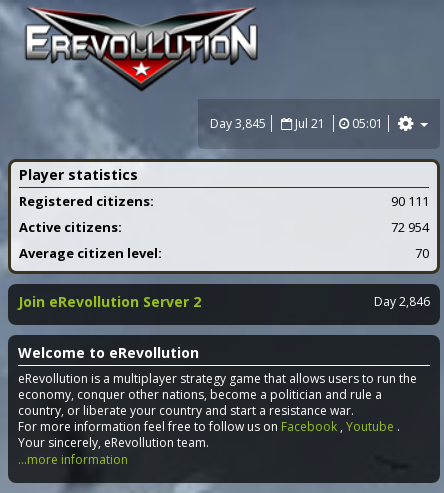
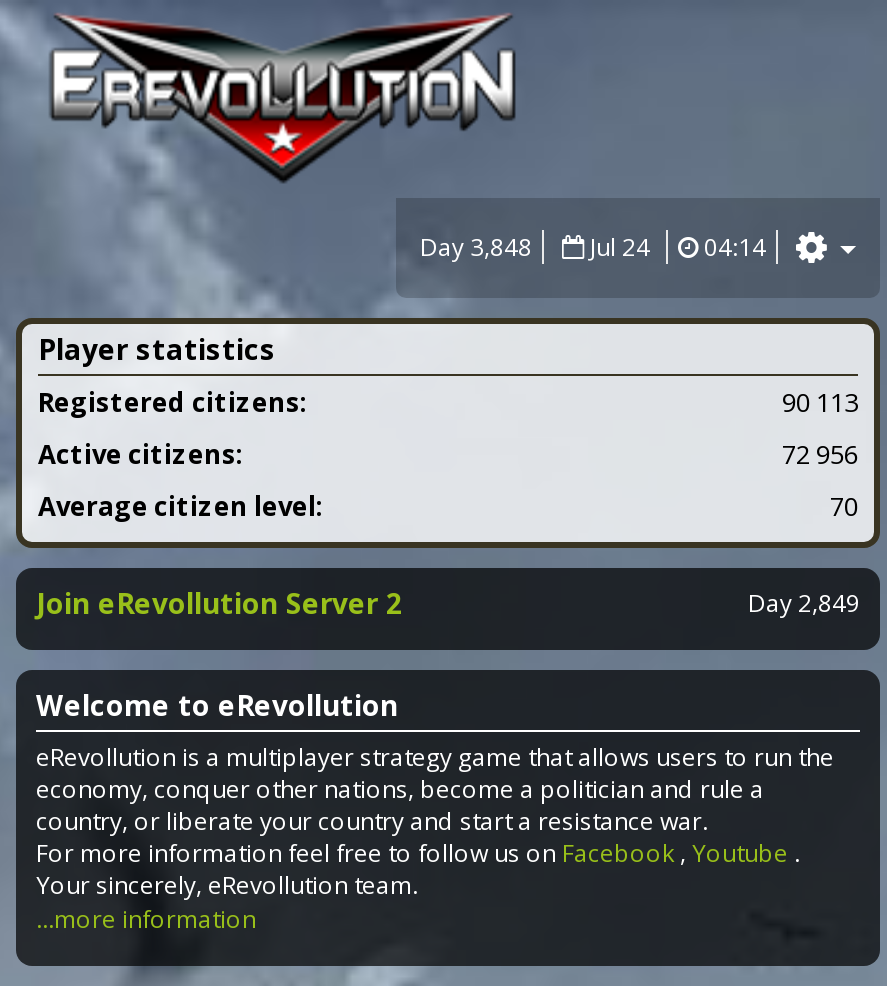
[210,115,266,132] Day 3,845 -> [420,230,532,264] Day 3,848
[292,115,328,132] Jul 21 -> [584,230,656,264] Jul 24
[352,115,383,132] 05:01 -> [704,230,766,264] 04:14
[391,192,429,210] 90 111 -> [782,384,858,420] 90 113
[391,218,429,236] 72 954 -> [782,436,858,472] 72 956
[374,293,430,310] Day 2,846 -> [748,586,860,620] Day 2,849

